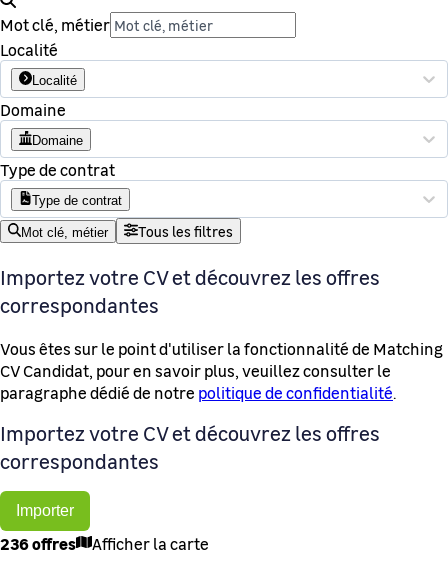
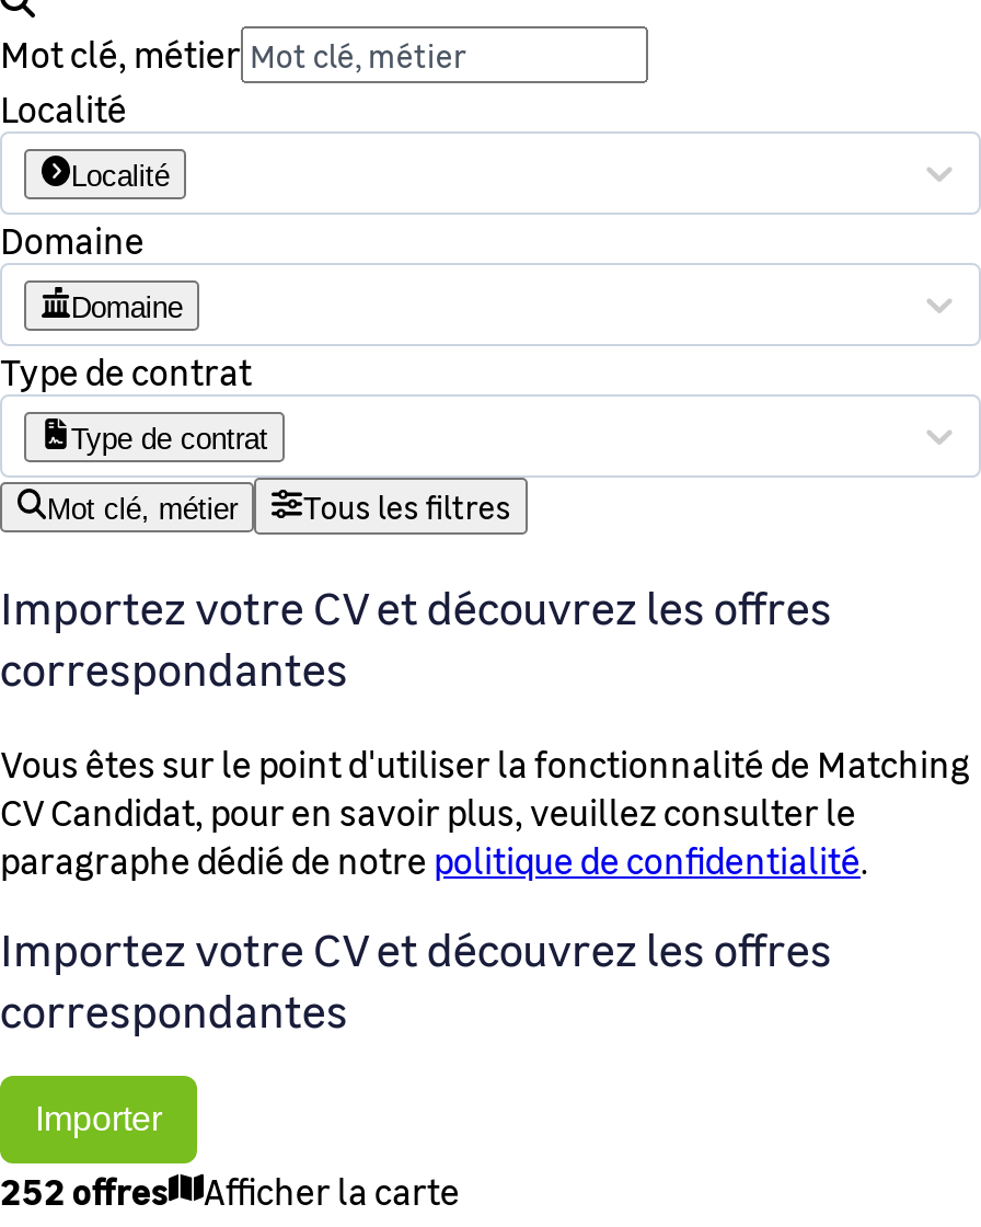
[0,531,209,555] 236 offres Afficher la carte -> [0,1164,460,1216] 252 offres Afficher la carte

